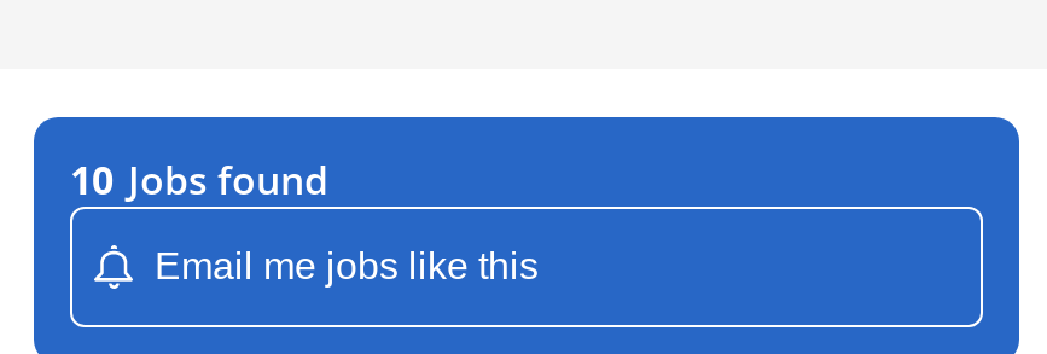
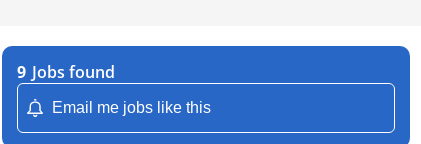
[70,153,328,207] 10 Jobs found -> [17,61,115,83] 9 Jobs found

